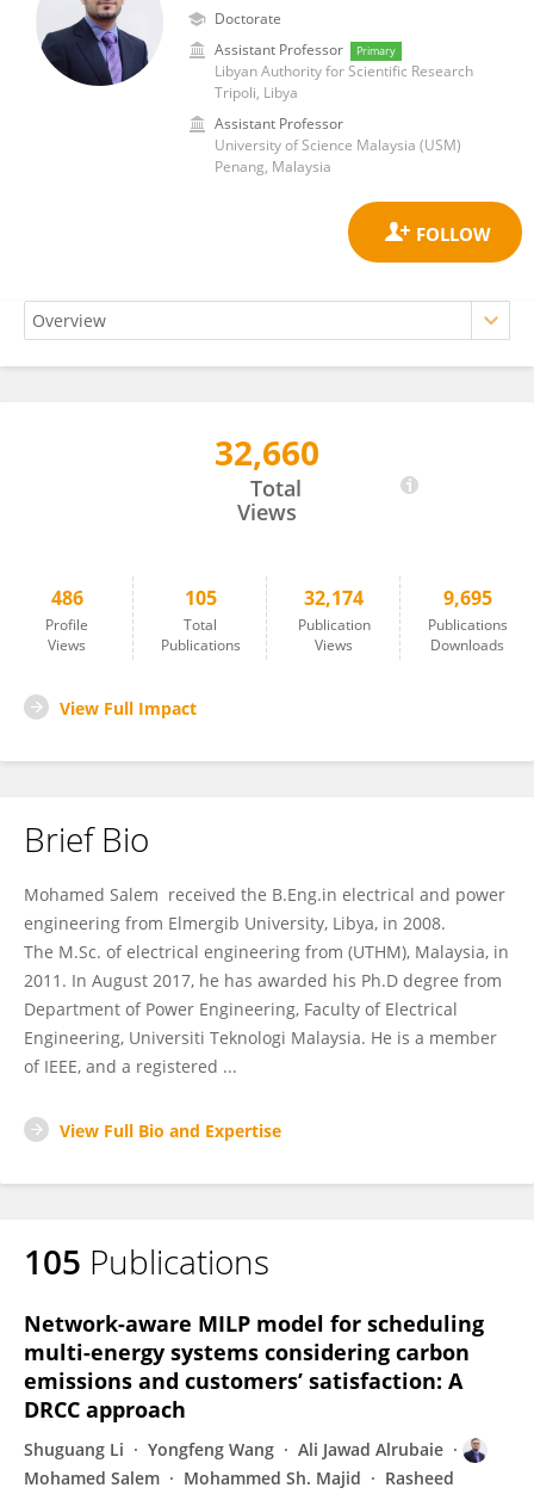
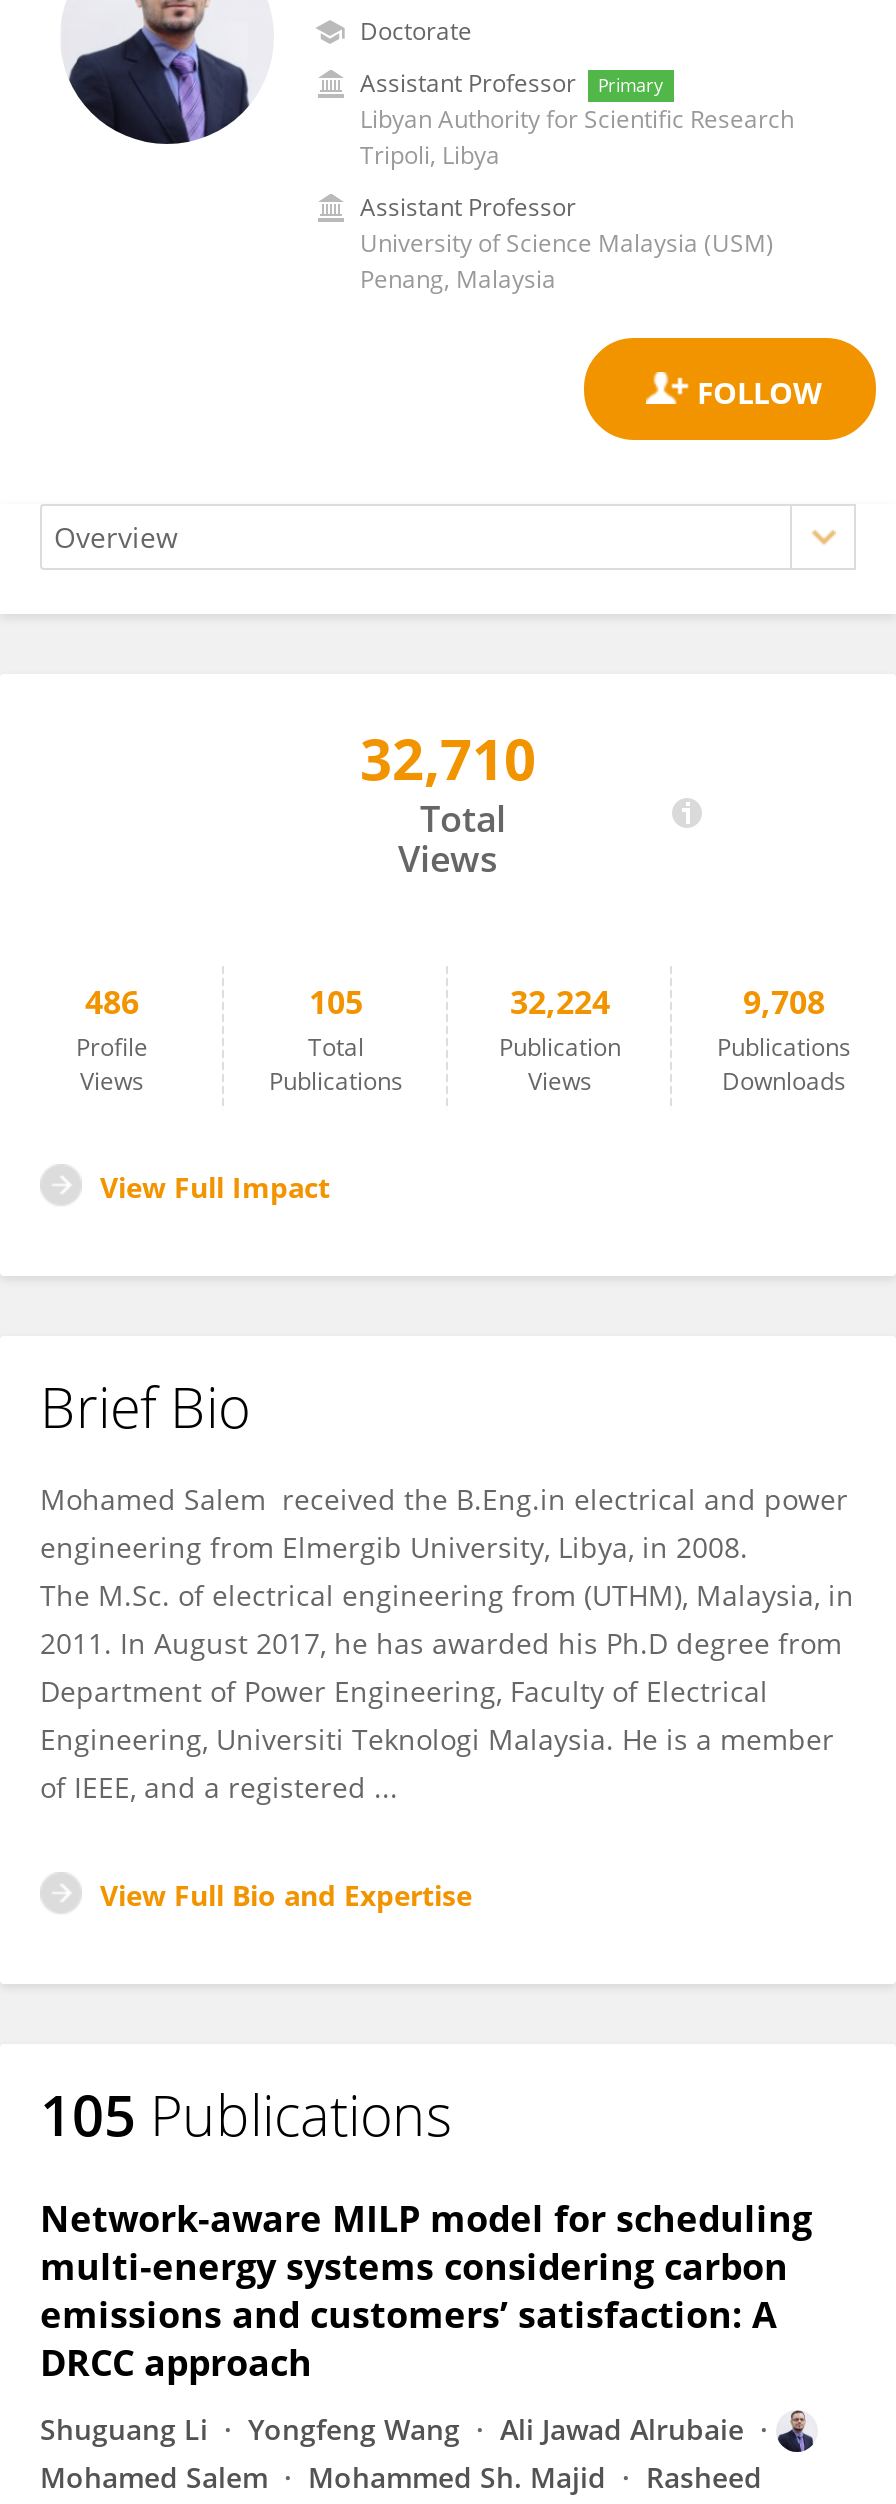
[215,430,319,475] 32,660 -> [360,720,536,796] 32,710
[304,585,364,611] 32,174 -> [510,980,610,1024] 32,224
[443,585,492,611] 9,695 -> [743,980,825,1024] 9,708

